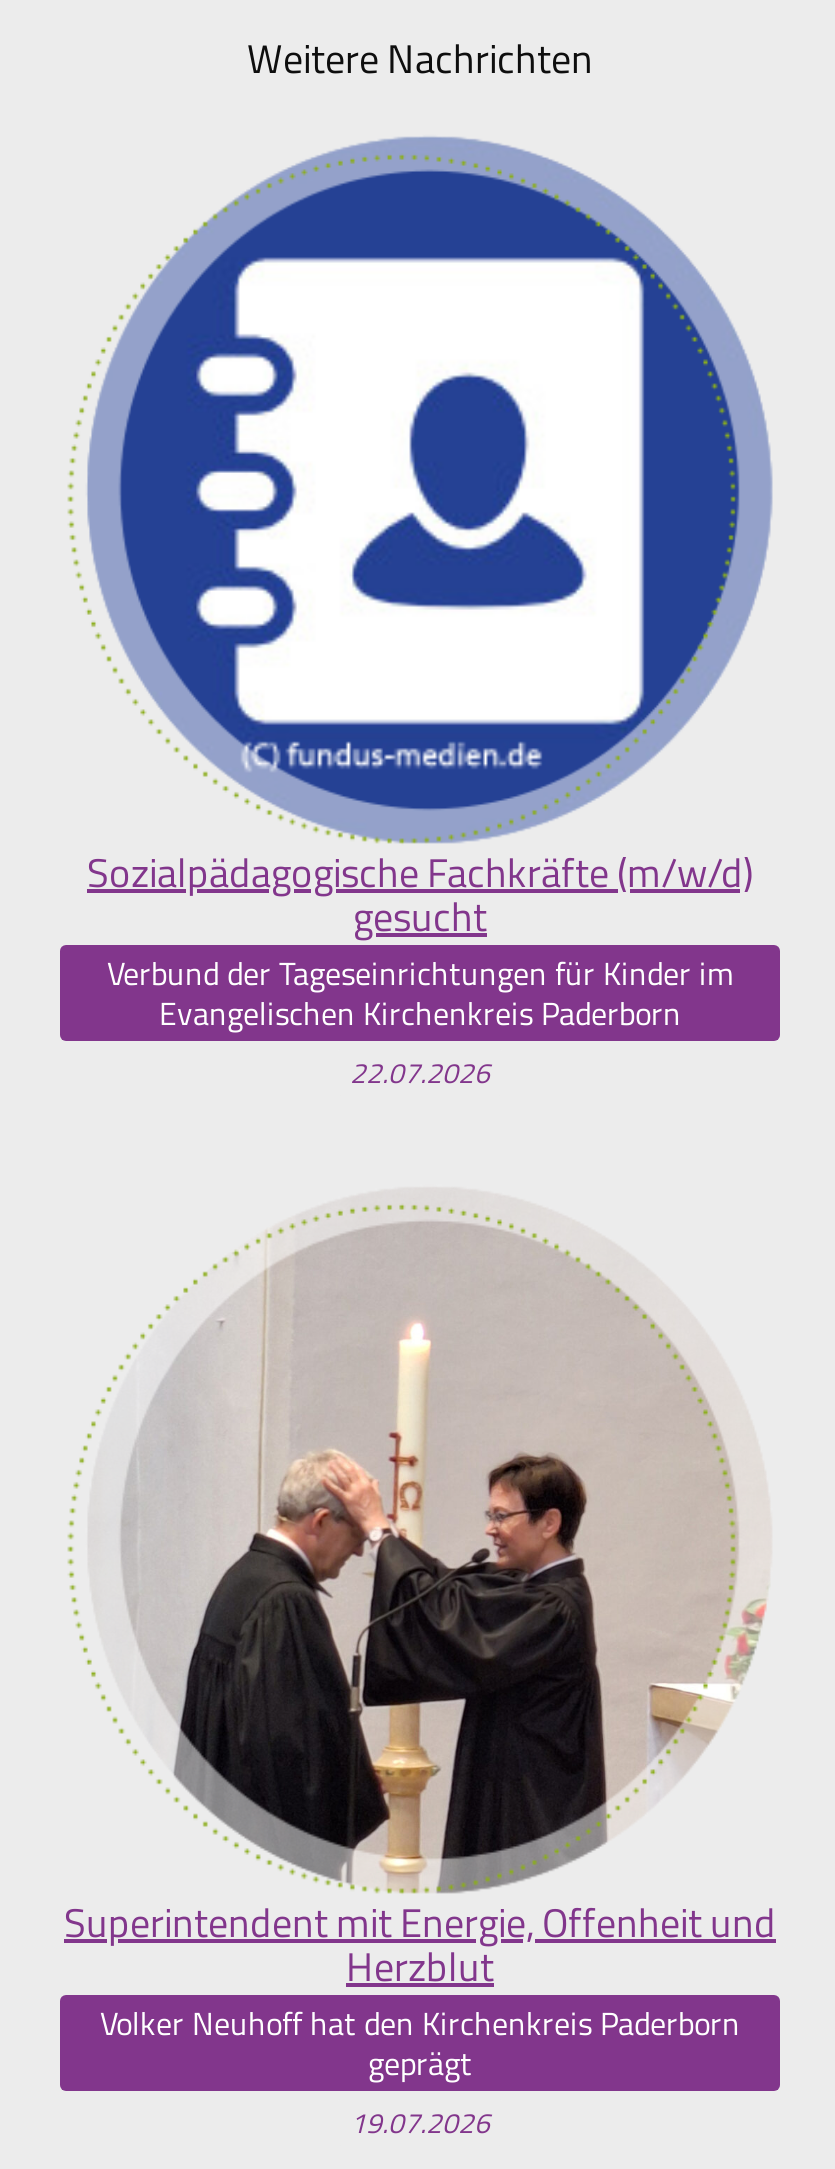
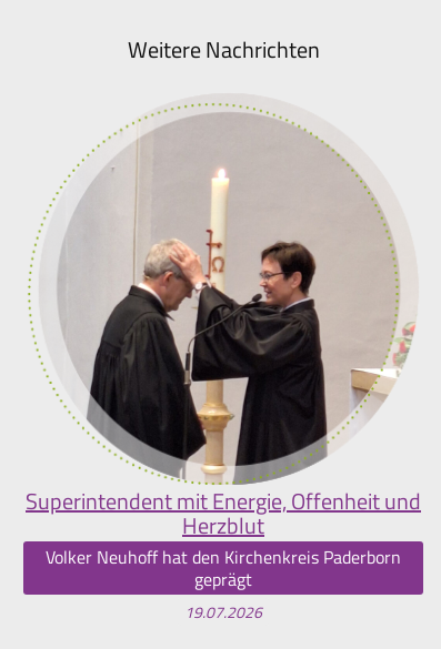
[87,137,772,1093] [image] | Sozialpädagogische Fachkräfte (m/w/d) | gesucht | Verbund der Tageseinrichtungen für Kinder im | Evangelischen Kirchenkreis Paderborn | 22.07.2026 -> none

